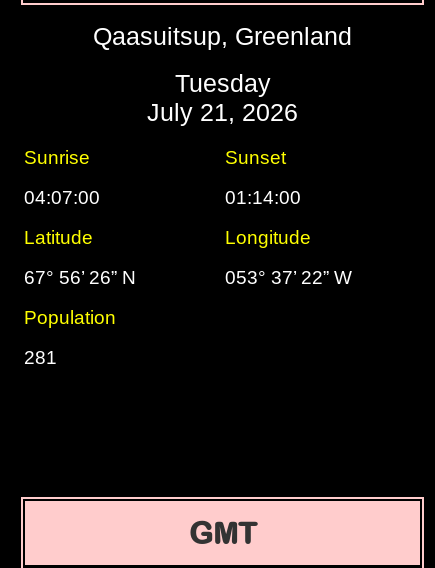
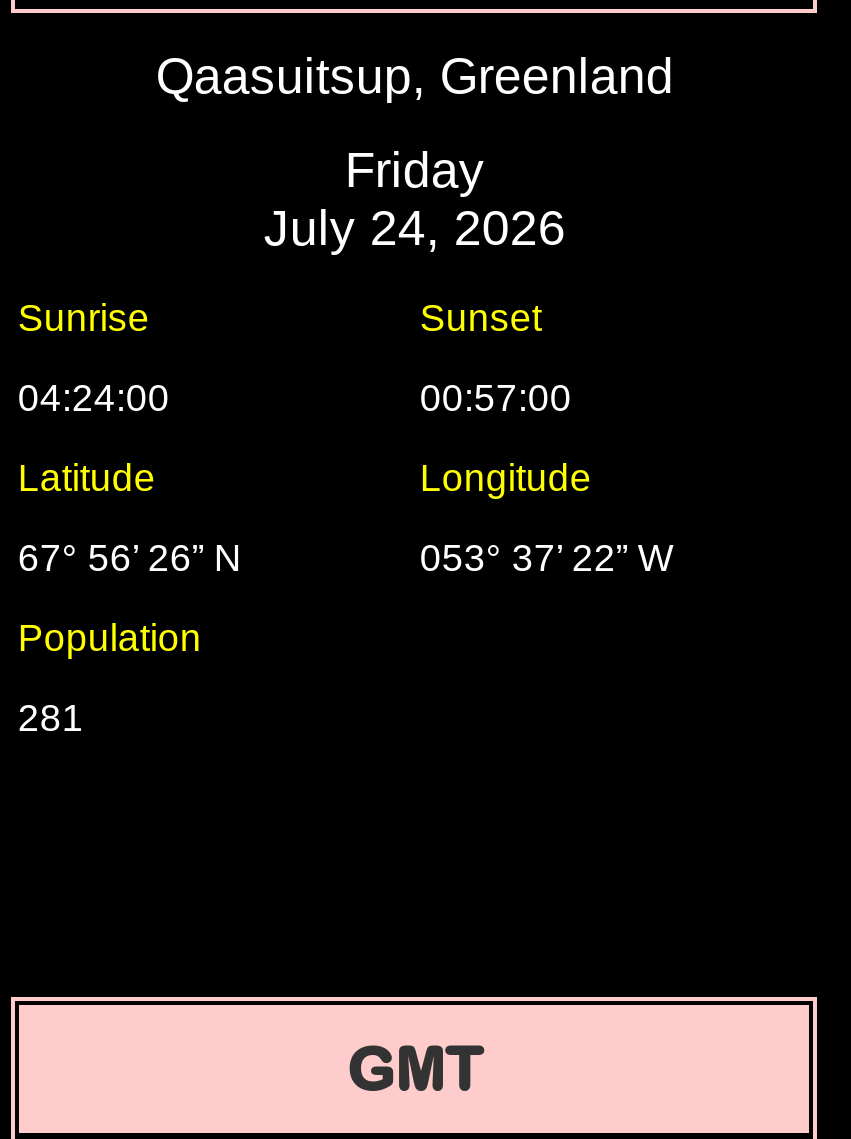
[147,69,298,126] Tuesday | July 21, 2026 -> [264,141,566,255] Friday | July 24, 2026
[24,187,100,208] 04:07:00 -> [18,377,170,419] 04:24:00
[225,187,301,208] 01:14:00 -> [420,377,572,419] 00:57:00

